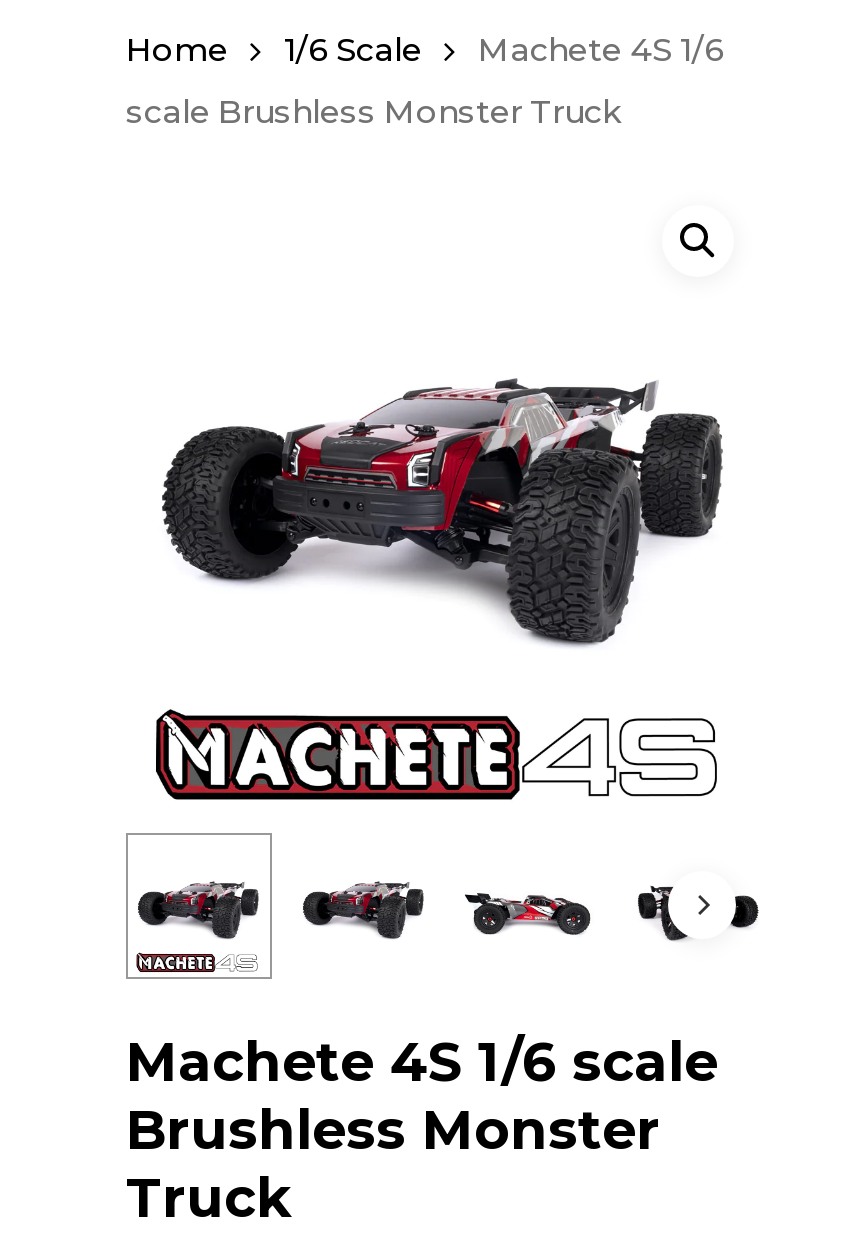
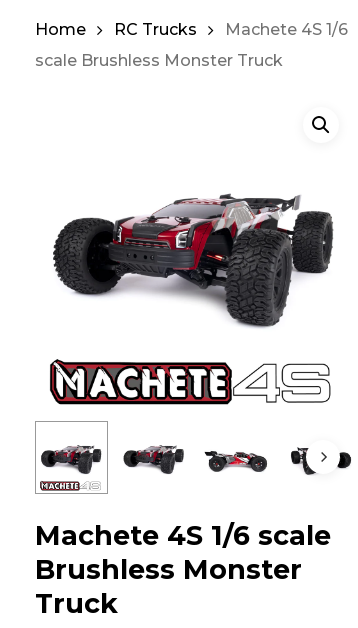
[284,31,422,69] 1/6 Scale -> [114,20,197,39] RC Trucks

